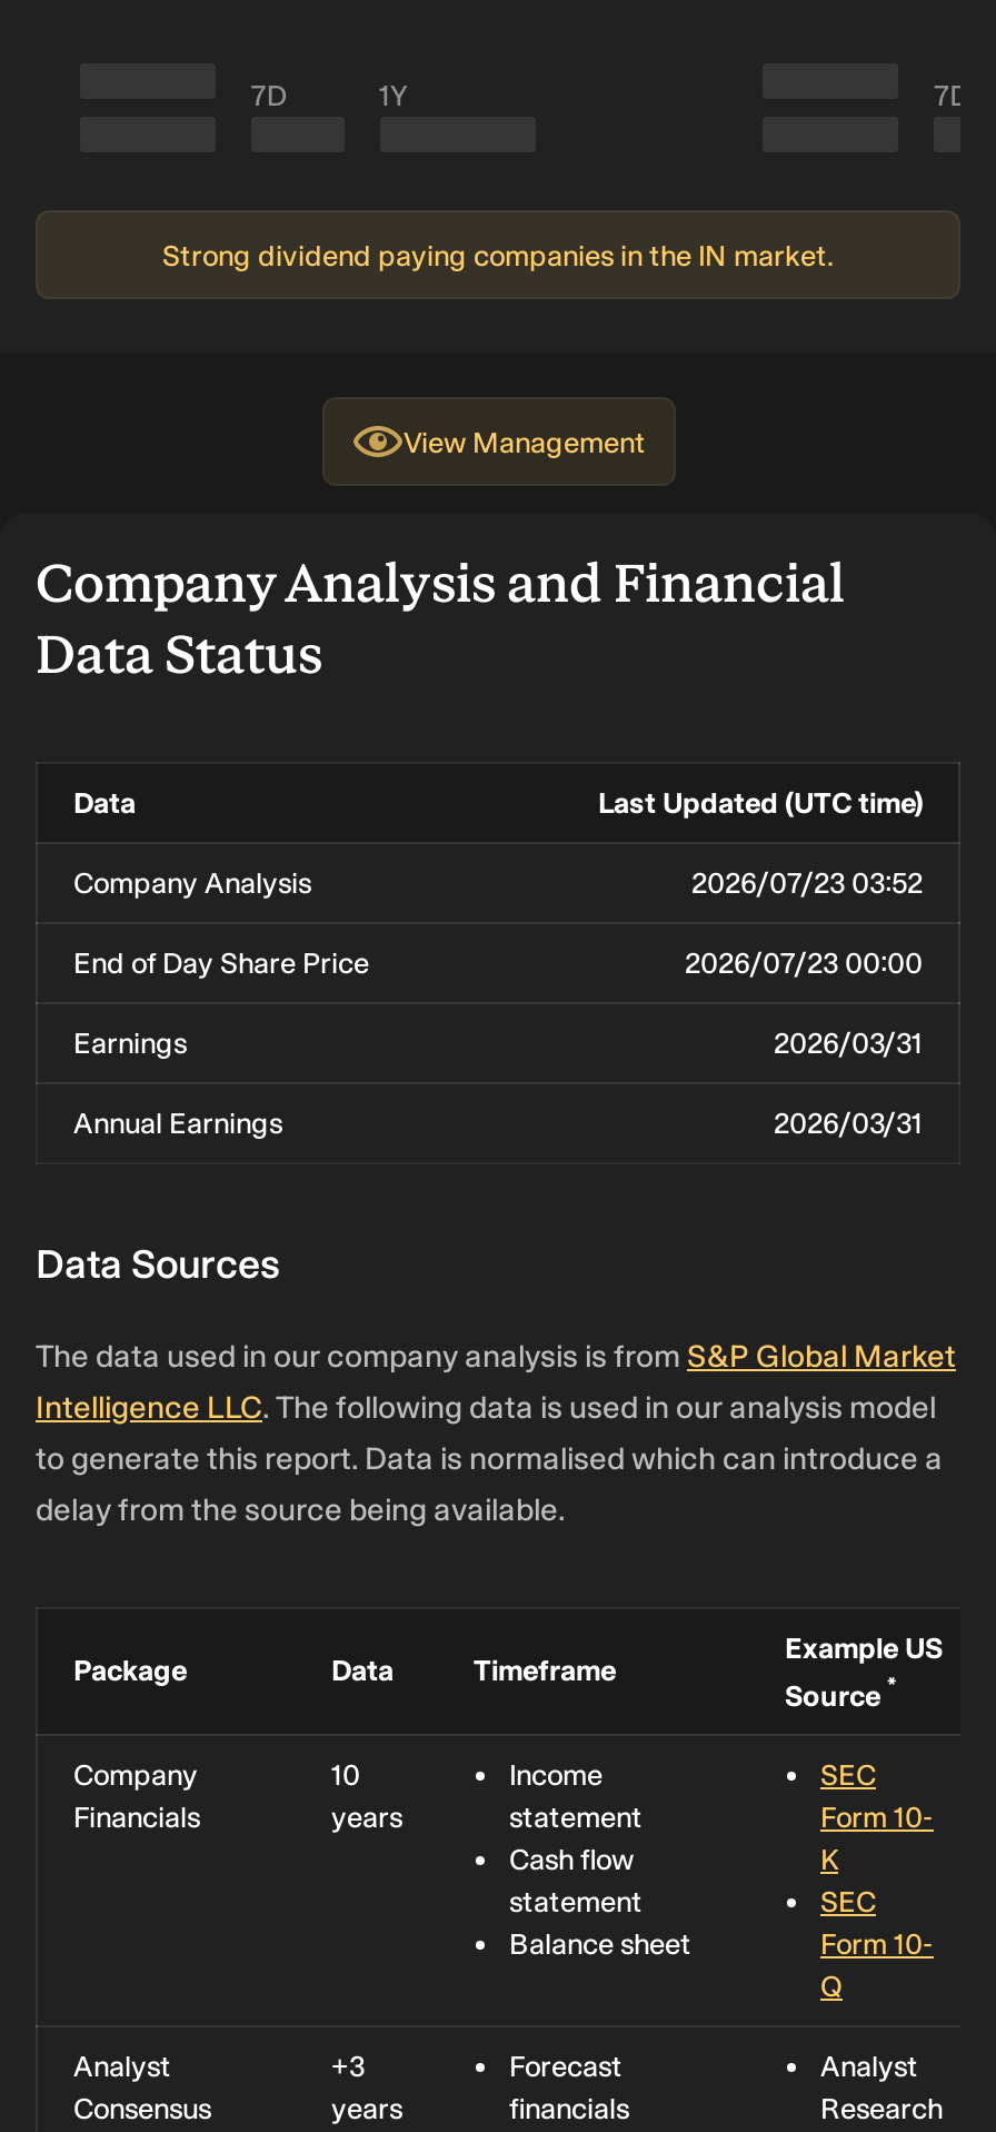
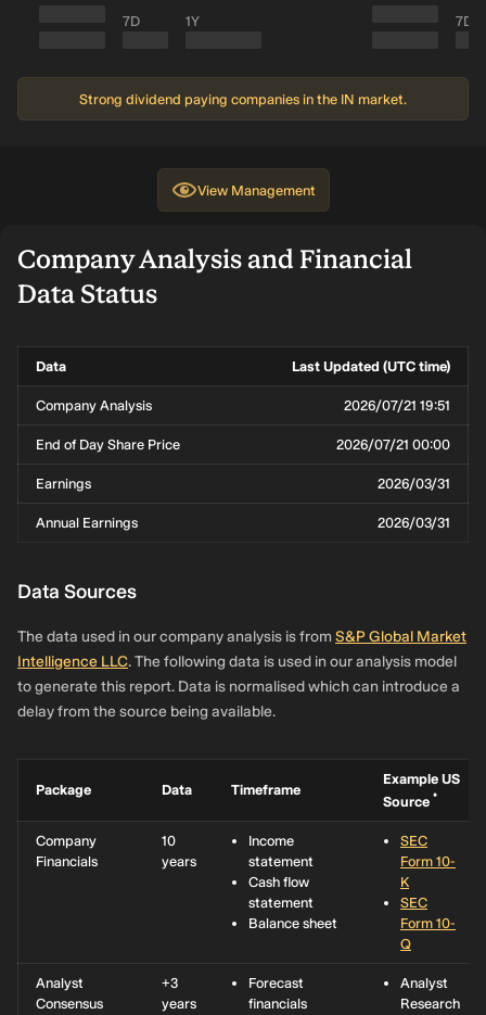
[691,866,923,900] 2026/07/23 03:52 -> [344,397,450,414] 2026/07/21 19:51
[685,946,923,980] 2026/07/23 00:00 -> [336,436,450,453] 2026/07/21 00:00

